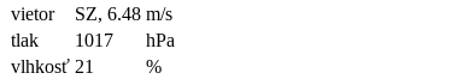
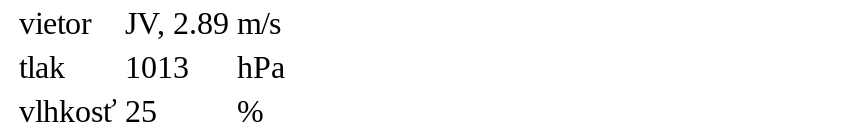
[11,3,172,23] vietor SZ, 6.48 m/s -> [19,5,281,39] vietor JV, 2.89 m/s
[11,29,175,50] tlak 1017 hPa -> [19,49,285,83] tlak 1013 hPa
[11,56,94,76] vlhkosť 21 -> [19,93,157,127] vlhkosť 25

